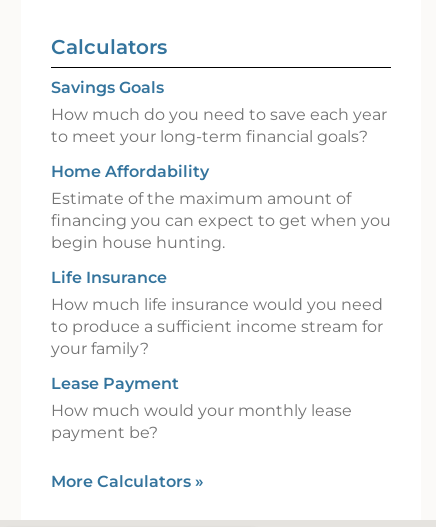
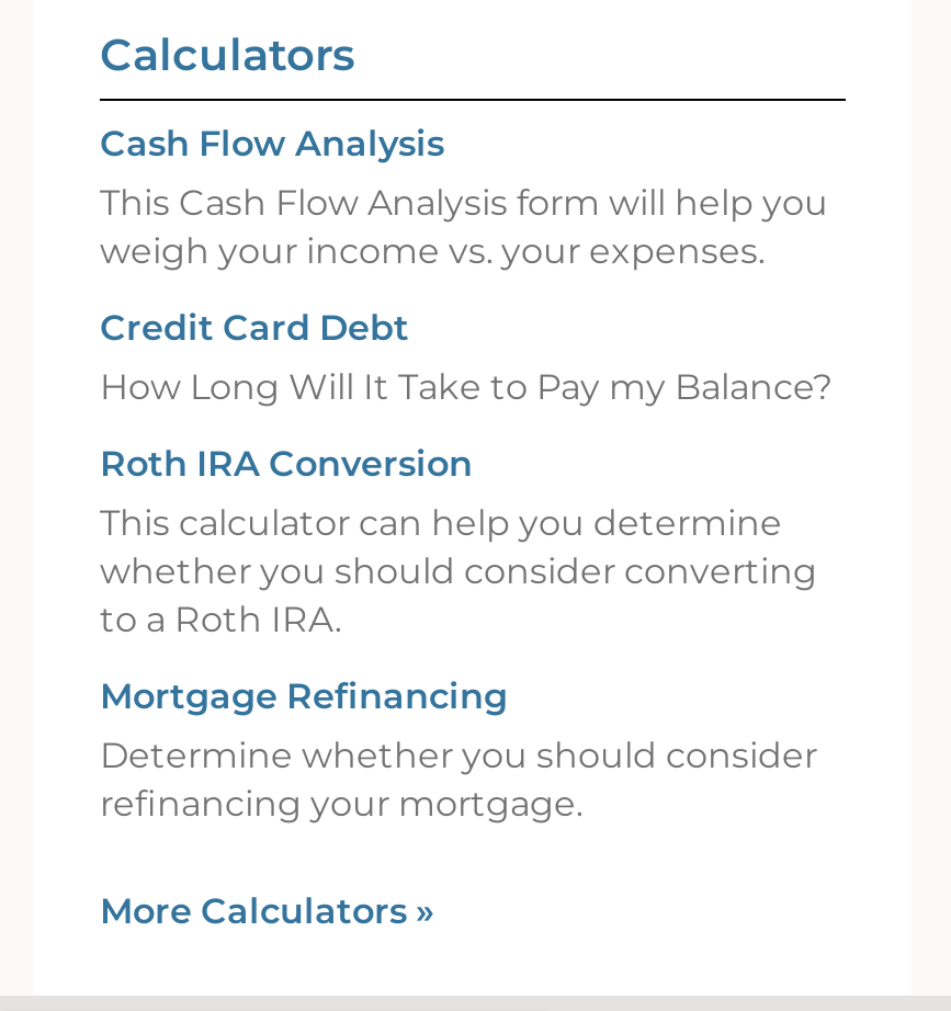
[51,78,387,146] Savings Goals | How much do you need to save each year | to meet your long-term financial goals? -> [100,123,828,272] Cash Flow Analysis | This Cash Flow Analysis form will help you | weigh your income vs. your expenses.
[51,162,391,252] Home Affordability | Estimate of the maximum amount of | financing you can expect to get when you | begin house hunting. -> [100,307,833,408] Credit Card Debt | How Long Will It Take to Pay my Balance?
[51,268,383,358] Life Insurance | How much life insurance would you need | to produce a sufficient income stream for | your family? -> [100,443,817,640] Roth IRA Conversion | This calculator can help you determine | whether you should consider converting | to a Roth IRA.
[51,374,352,442] Lease Payment | How much would your monthly lease | payment be? -> [100,675,817,825] Mortgage Refinancing | Determine whether you should consider | refinancing your mortgage.

